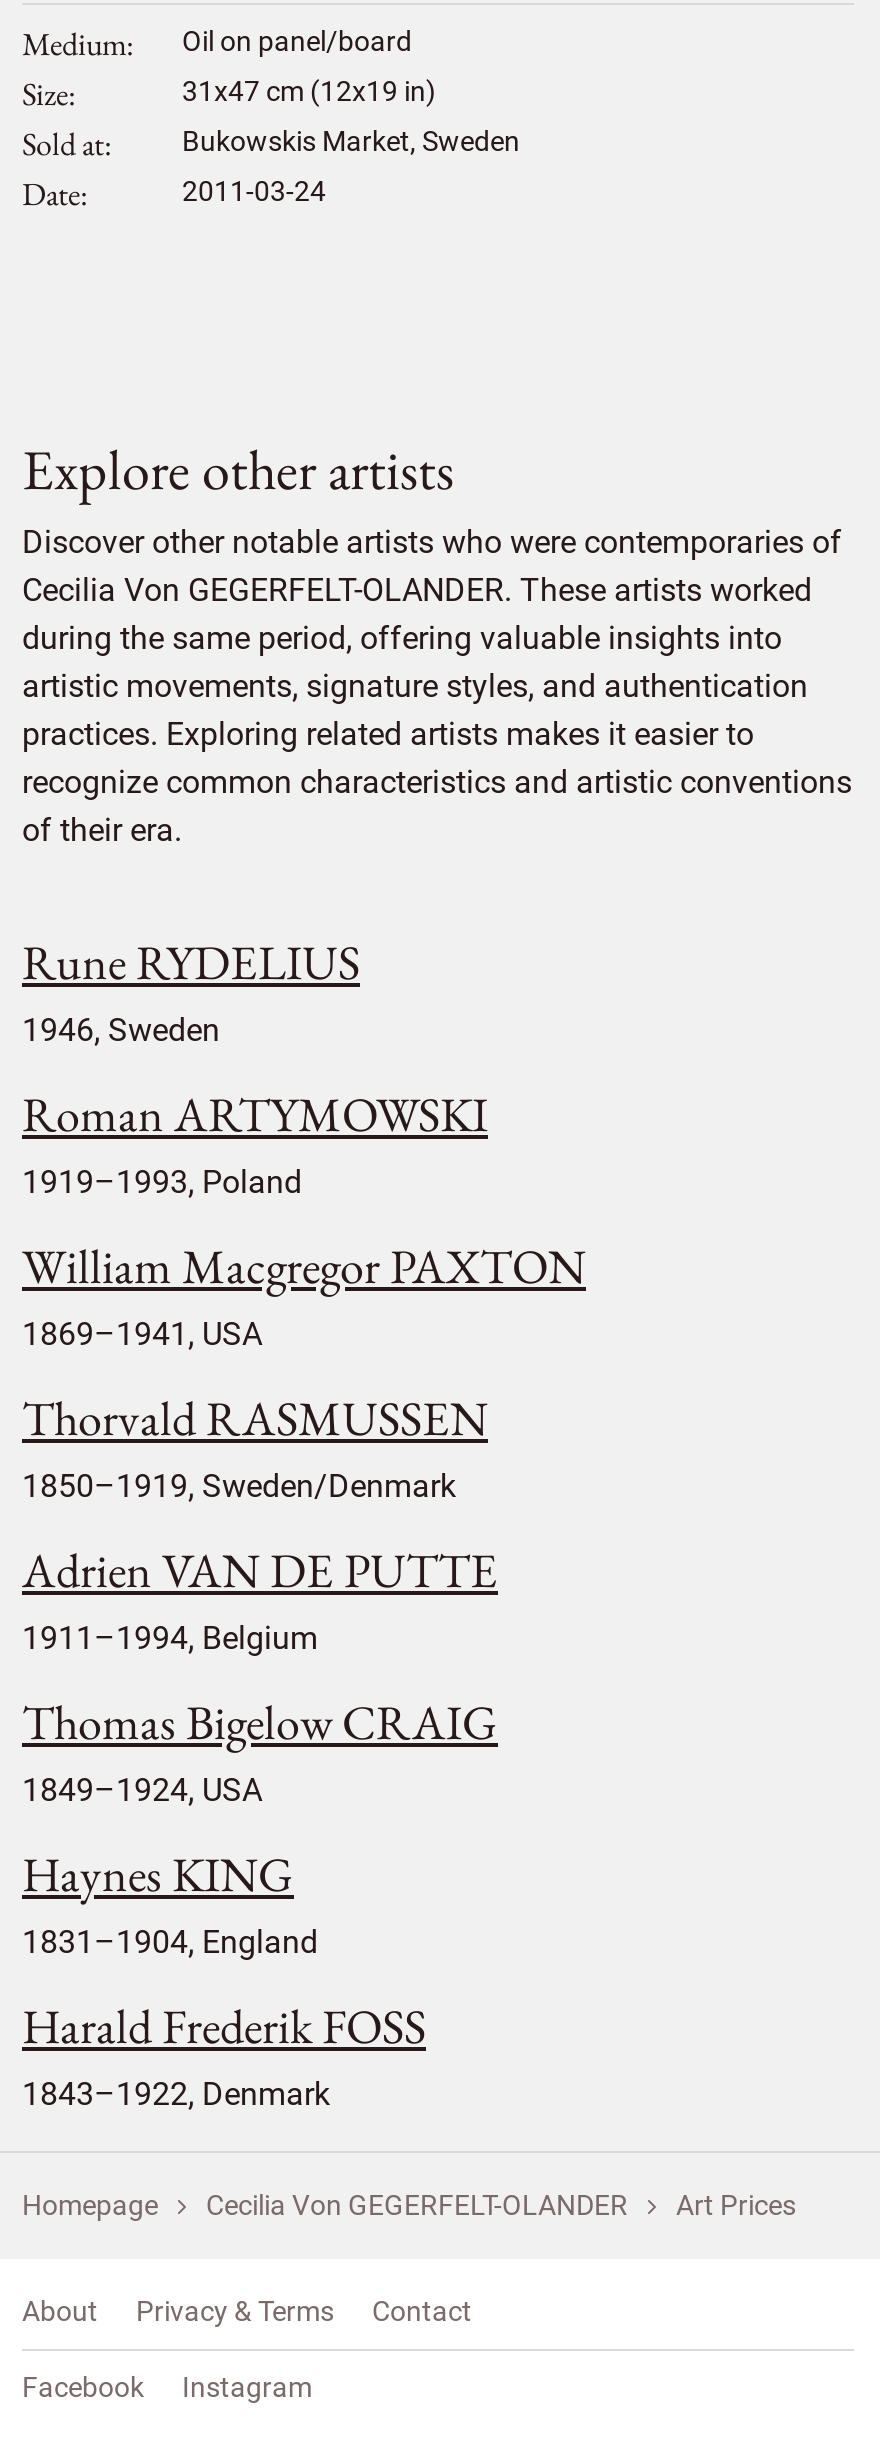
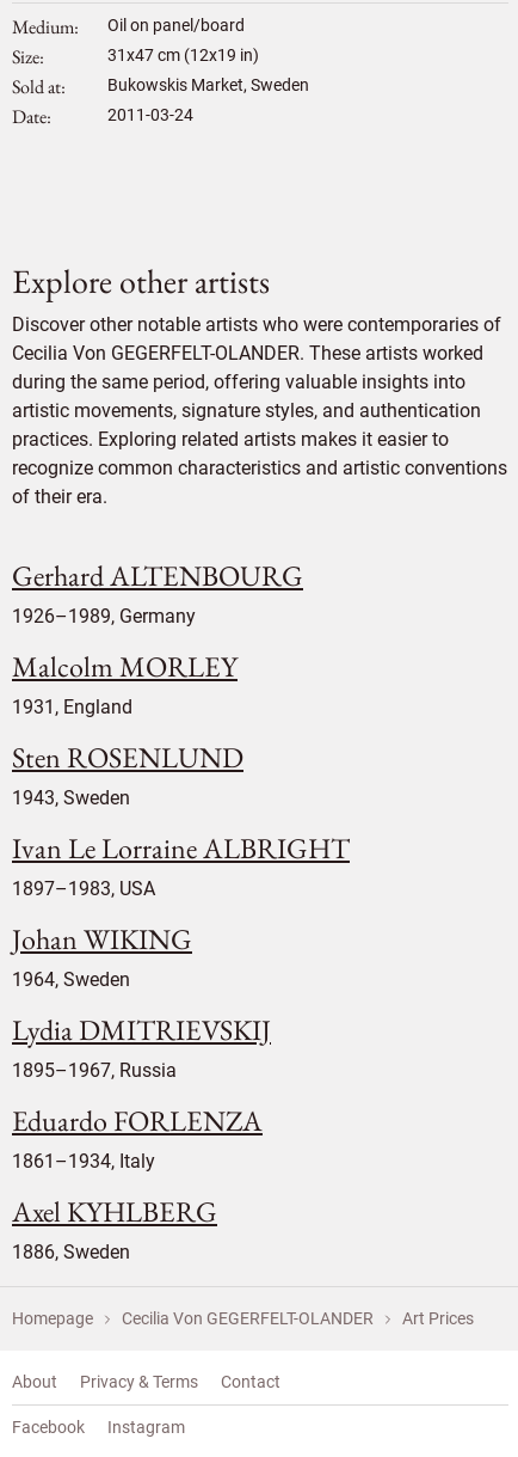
[22,930,360,1048] Rune RYDELIUS | 1946, Sweden -> [12,557,303,627] Gerhard ALTENBOURG | 1926–1989, Germany
[22,1082,488,1200] Roman ARTYMOWSKI | 1919–1993, Poland -> [12,647,238,718] Malcolm MORLEY | 1931, England
[22,1234,586,1352] William Macgregor PAXTON | 1869–1941, USA -> [12,738,243,809] Sten ROSENLUND | 1943, Sweden
[22,1386,488,1504] Thorvald RASMUSSEN | 1850–1919, Sweden/Denmark -> [12,829,350,900] Ivan Le Lorraine ALBRIGHT | 1897–1983, USA
[22,1538,498,1656] Adrien VAN DE PUTTE | 1911–1994, Belgium -> [12,920,192,990] Johan WIKING | 1964, Sweden
[22,1690,498,1808] Thomas Bigelow CRAIG | 1849–1924, USA -> [12,1011,271,1081] Lydia DMITRIEVSKIJ | 1895–1967, Russia
[22,1842,318,1960] Haynes KING | 1831–1904, England -> [12,1102,263,1172] Eduardo FORLENZA | 1861–1934, Italy
[22,1994,426,2112] Harald Frederik FOSS | 1843–1922, Denmark -> [12,1192,217,1263] Axel KYHLBERG | 1886, Sweden

